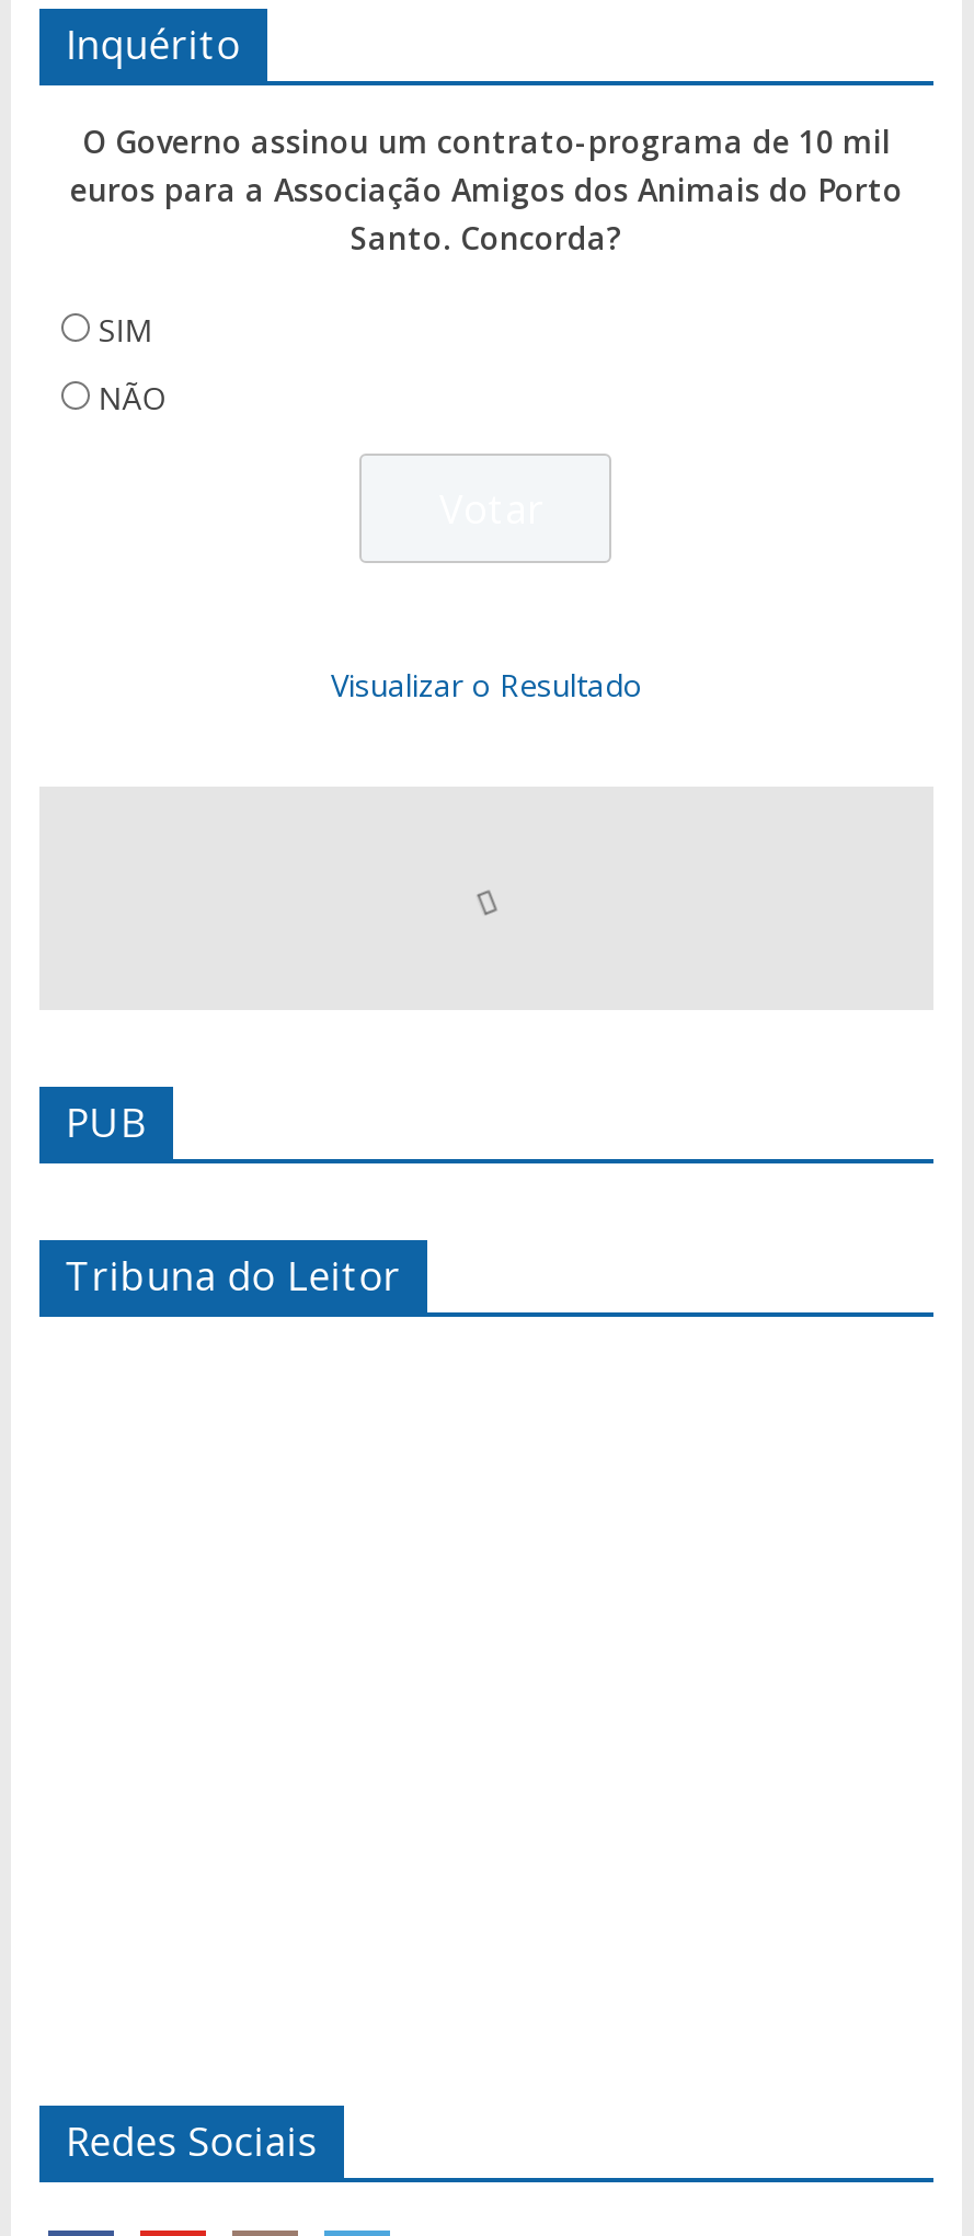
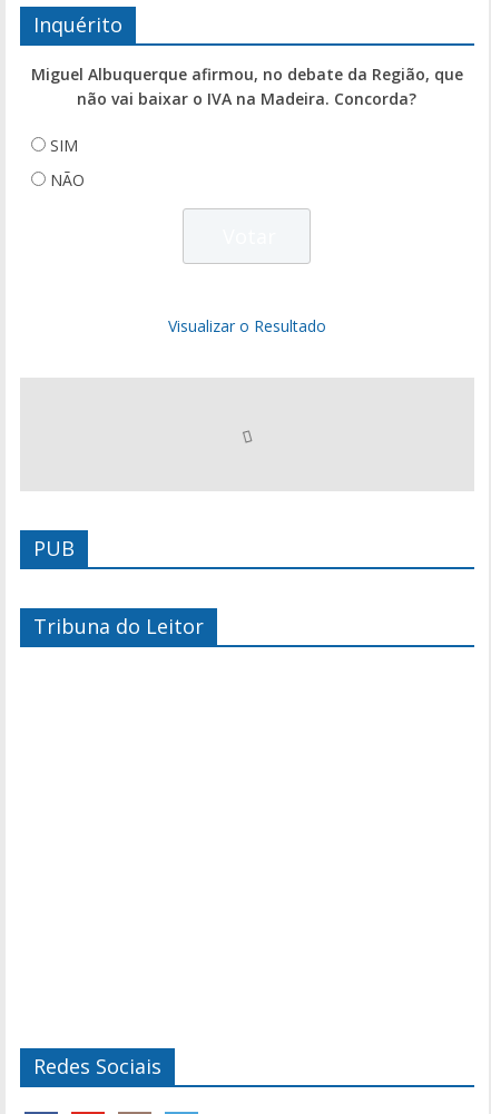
[70,121,903,259] O Governo assinou um contrato-programa de 10 mil | euros para a Associação Amigos dos Animais do Porto | Santo. Concorda? -> [31,64,463,109] Miguel Albuquerque afirmou, no debate da Região, que | não vai baixar o IVA na Madeira. Concorda?

